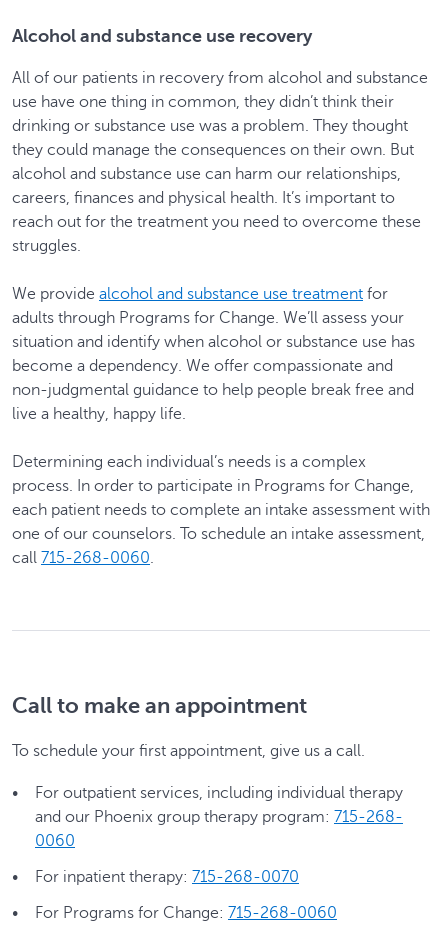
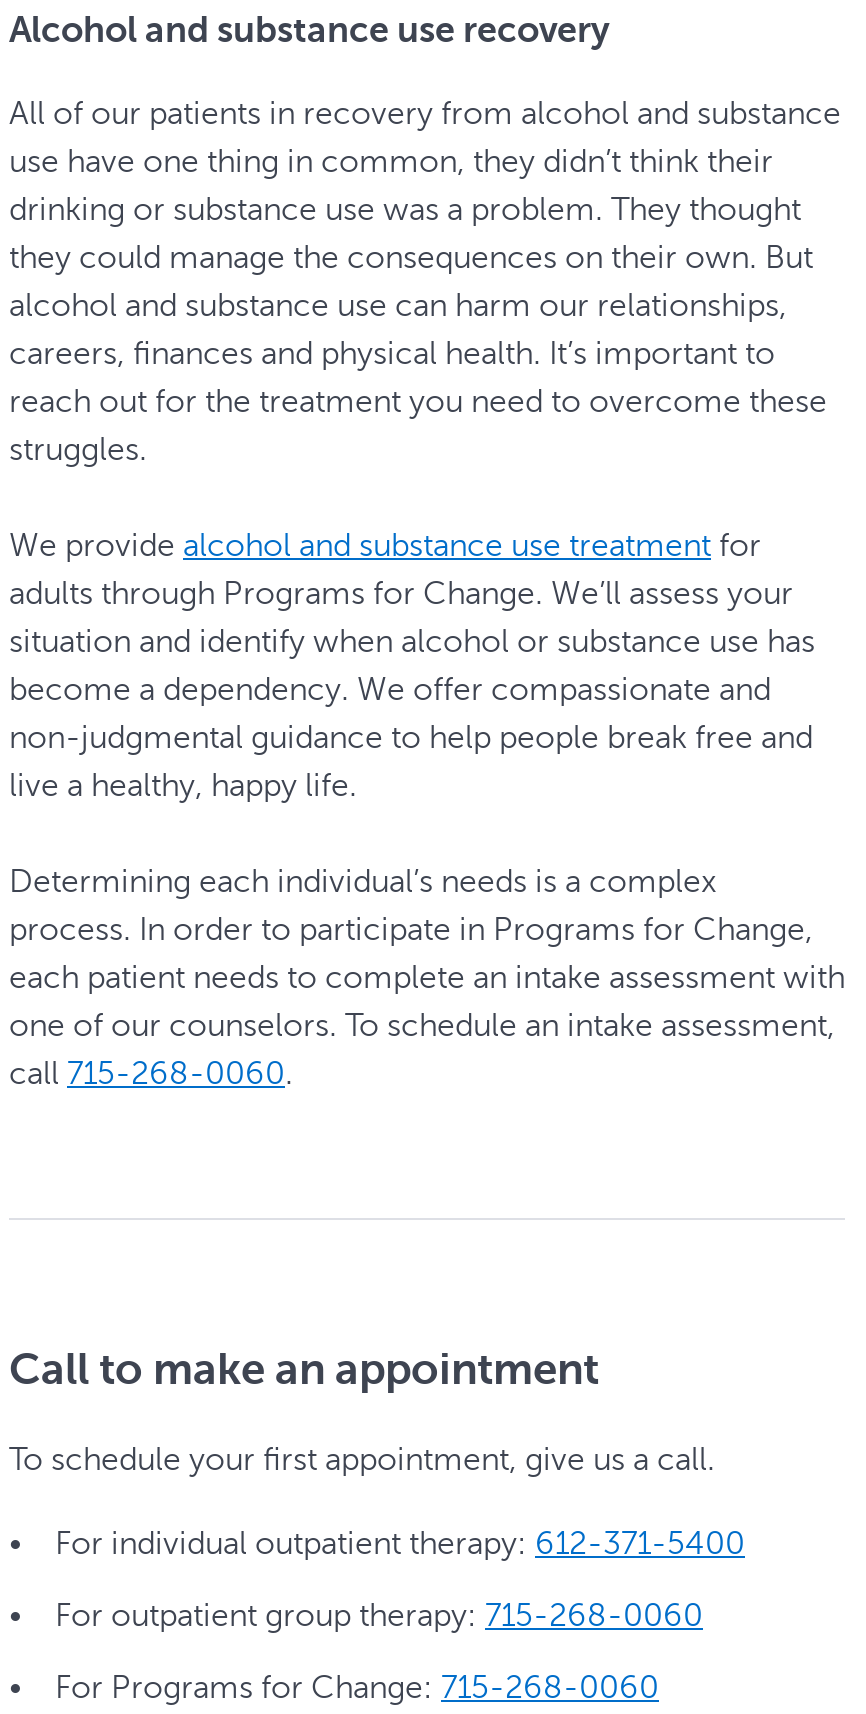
[35,784,403,850] For outpatient services, including individual therapy | and our Phoenix group therapy program: 715-268- | 0060 -> [55,1525,745,1561] For individual outpatient therapy: 612-371-5400
[35,868,299,886] For inpatient therapy: 715-268-0070 -> [55,1597,703,1633] For outpatient group therapy: 715-268-0060

